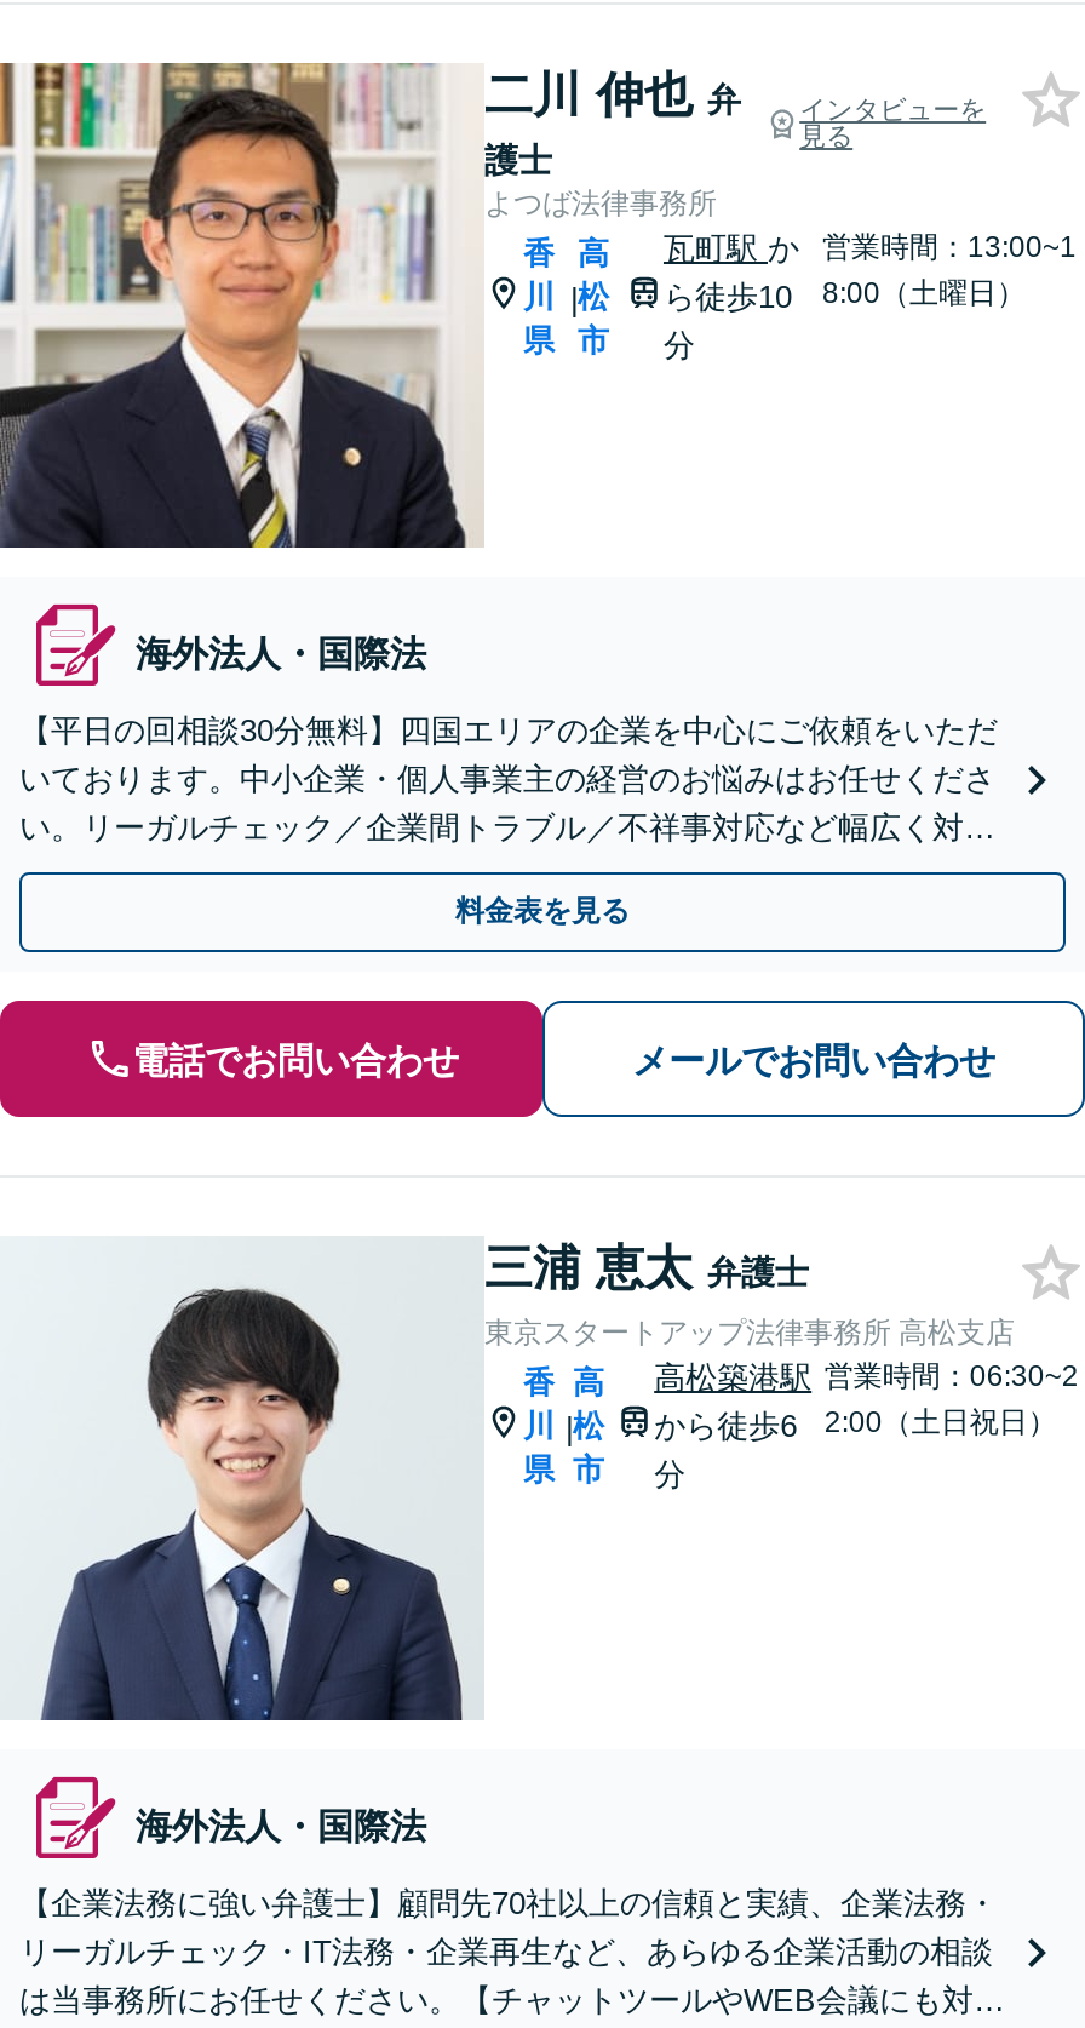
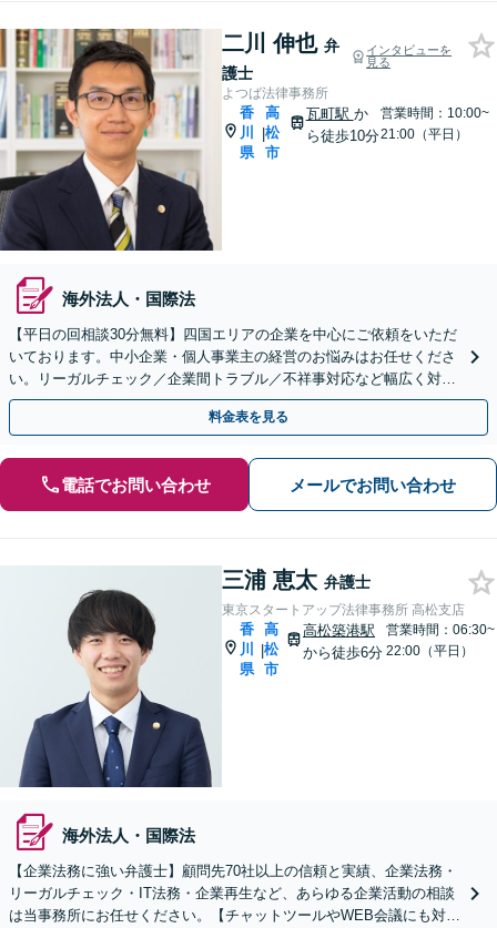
[822,230,1077,310] 営業時間：13:00~1 | 8:00（土曜日） -> [381,105,490,142] 営業時間：10:00~ | 21:00（平日）
[824,1359,1078,1439] 営業時間：06:30~2 | 2:00（土日祝日） -> [386,622,495,659] 営業時間：06:30~ | 22:00（平日）

